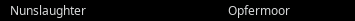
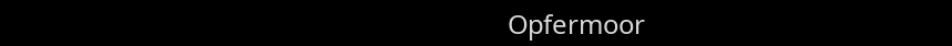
[10,2,86,19] Nunslaughter -> none

